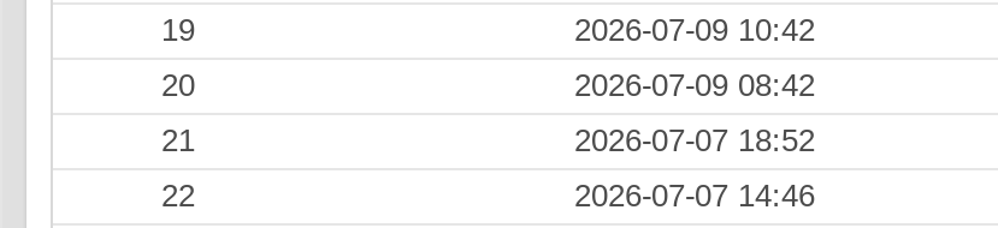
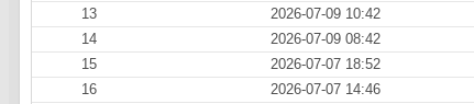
[161,12,195,48] 19 -> [81,5,97,22] 13
[161,67,195,103] 20 -> [81,31,97,47] 14
[161,122,195,158] 21 -> [81,56,97,72] 15
[161,178,195,214] 22 -> [81,81,97,97] 16

